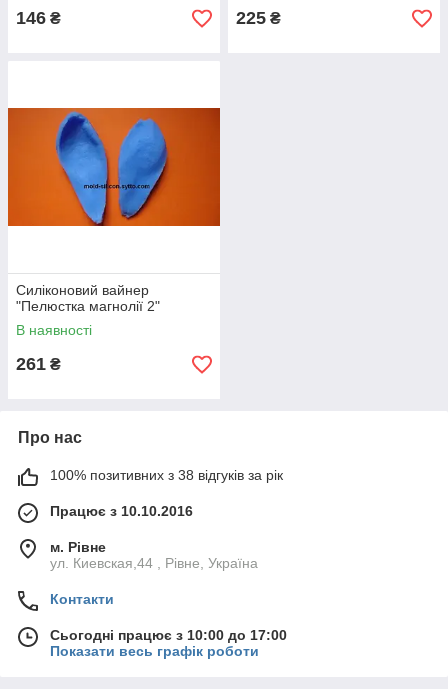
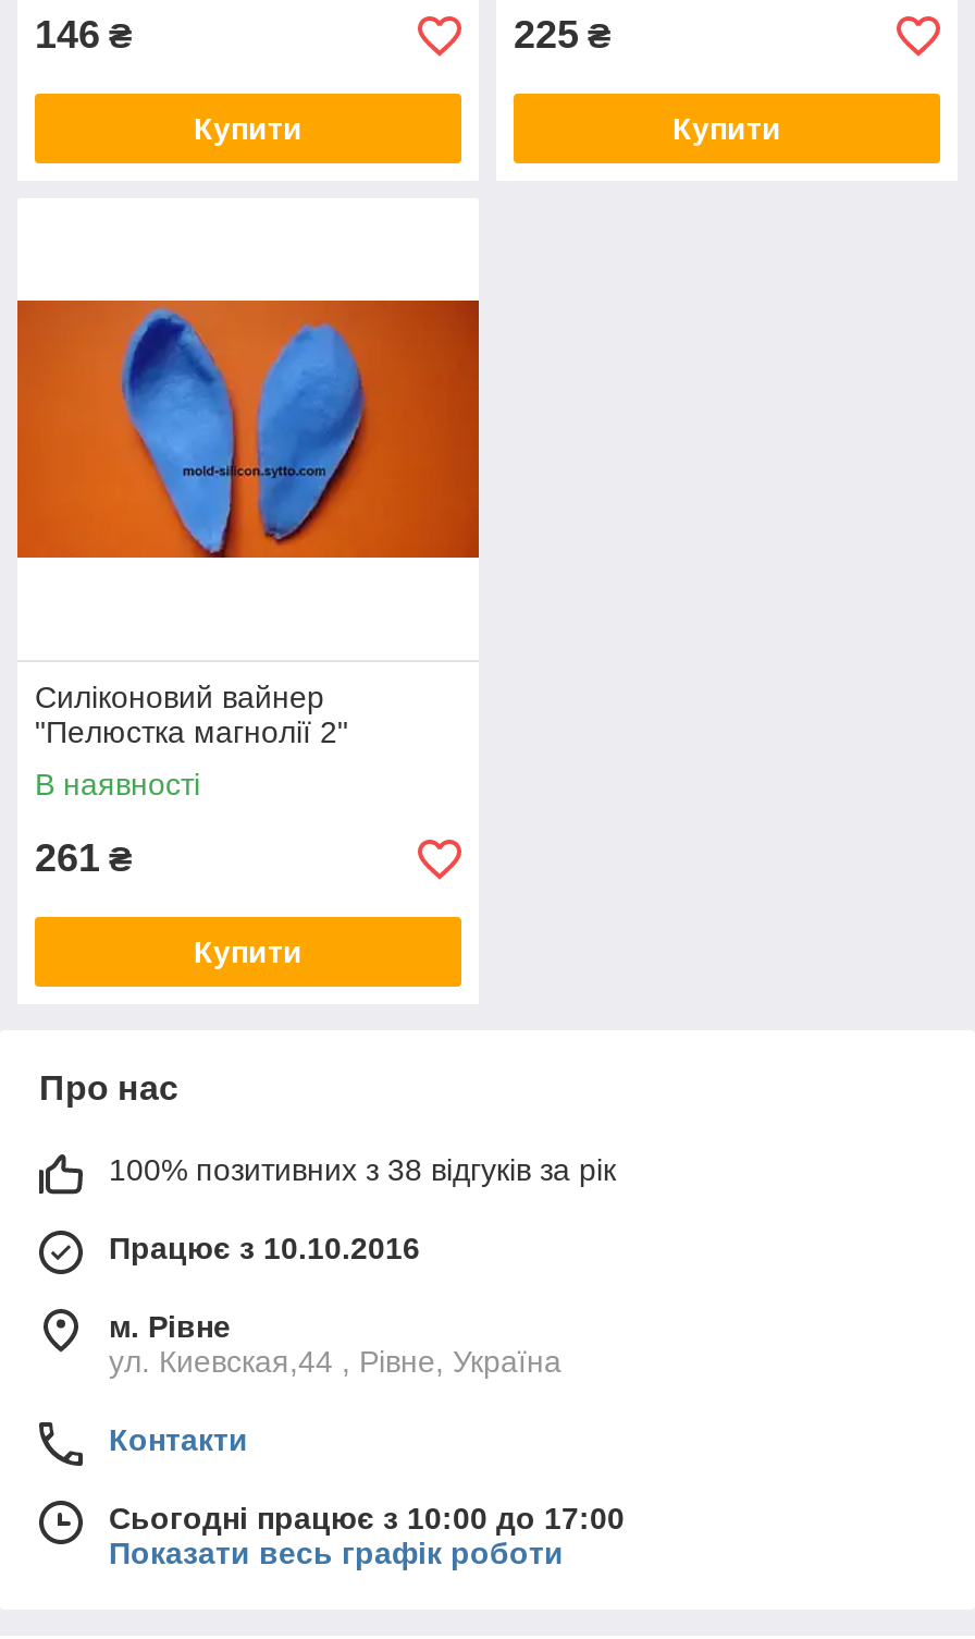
none -> [194,111,303,146] Купити
none -> [672,111,781,146] Купити
none -> [194,934,303,969] Купити

